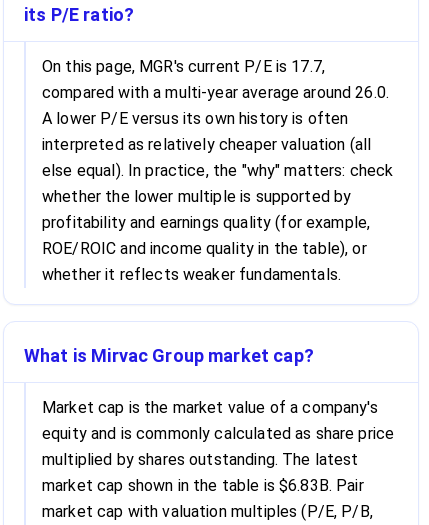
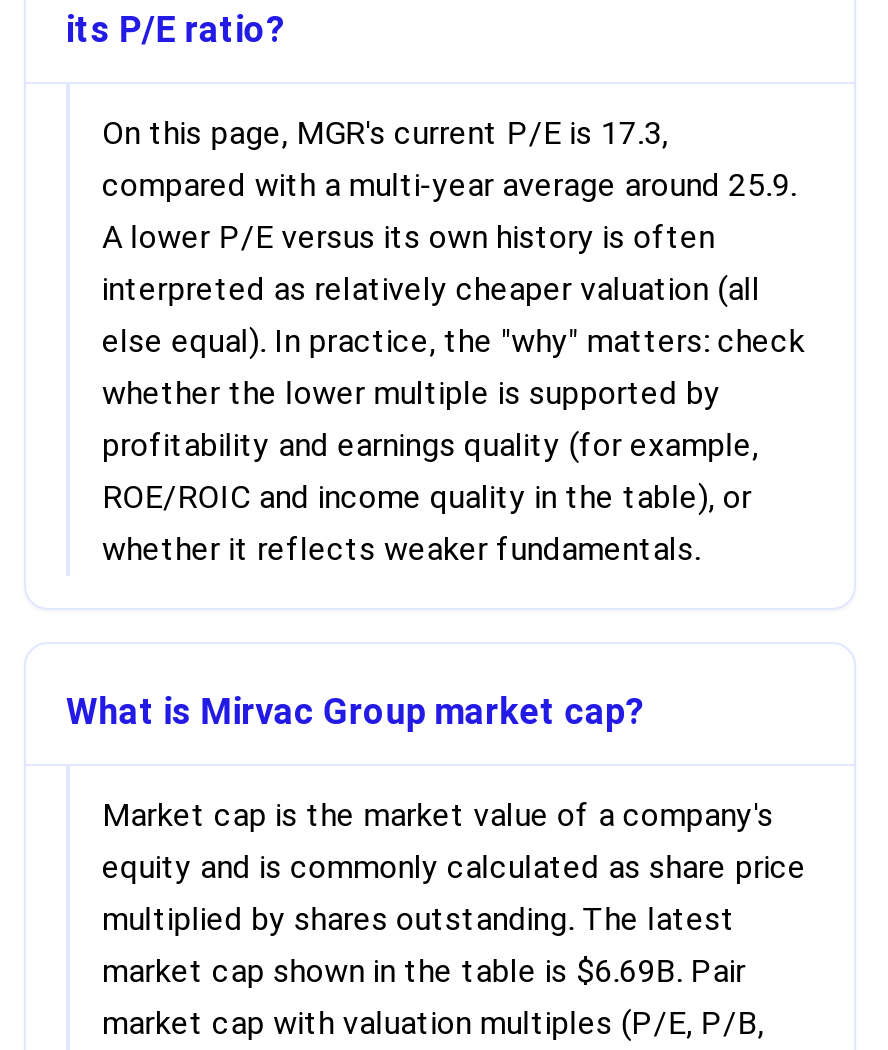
[42,57,325,76] On this page, MGR's current P/E is 17.7, -> [102,114,668,152] On this page, MGR's current P/E is 17.3,
[42,83,389,102] compared with a multi-year average around 26.0. -> [102,166,796,204] compared with a multi-year average around 25.9.
[42,476,364,495] market cap shown in the table is $6.83B. Pair -> [102,952,746,990] market cap shown in the table is $6.69B. Pair

